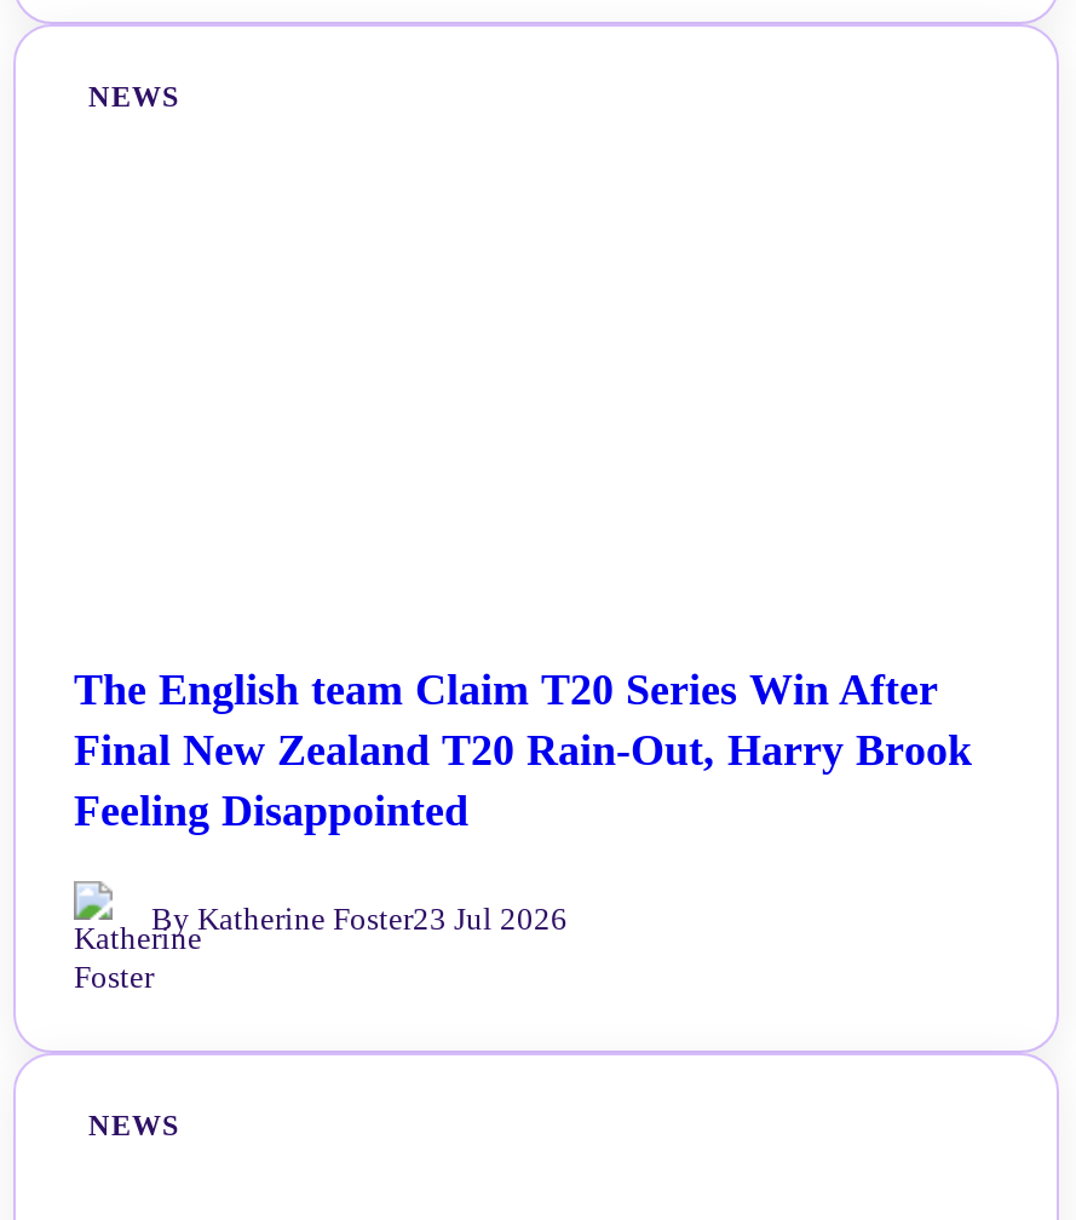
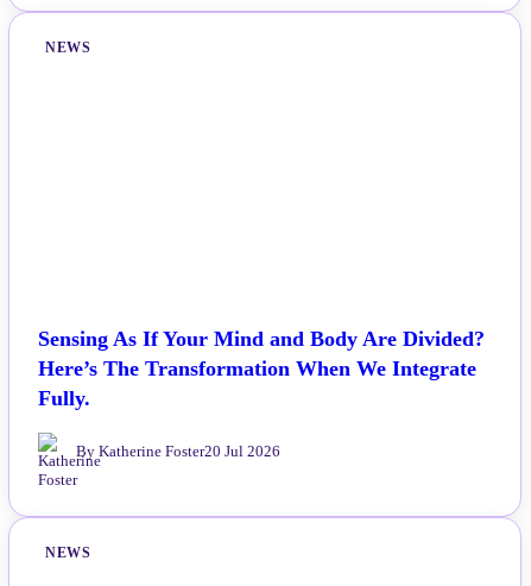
[74,666,972,836] The English team Claim T20 Series Win After | Final New Zealand T20 Rain-Out, Harry Brook | Feeling Disappointed -> [38,327,485,410] Sensing As If Your Mind and Body Are Divided? | Here’s The Transformation When We Integrate | Fully.
[151,901,568,937] By Katherine Foster23 Jul 2026 -> [76,442,280,460] By Katherine Foster20 Jul 2026

